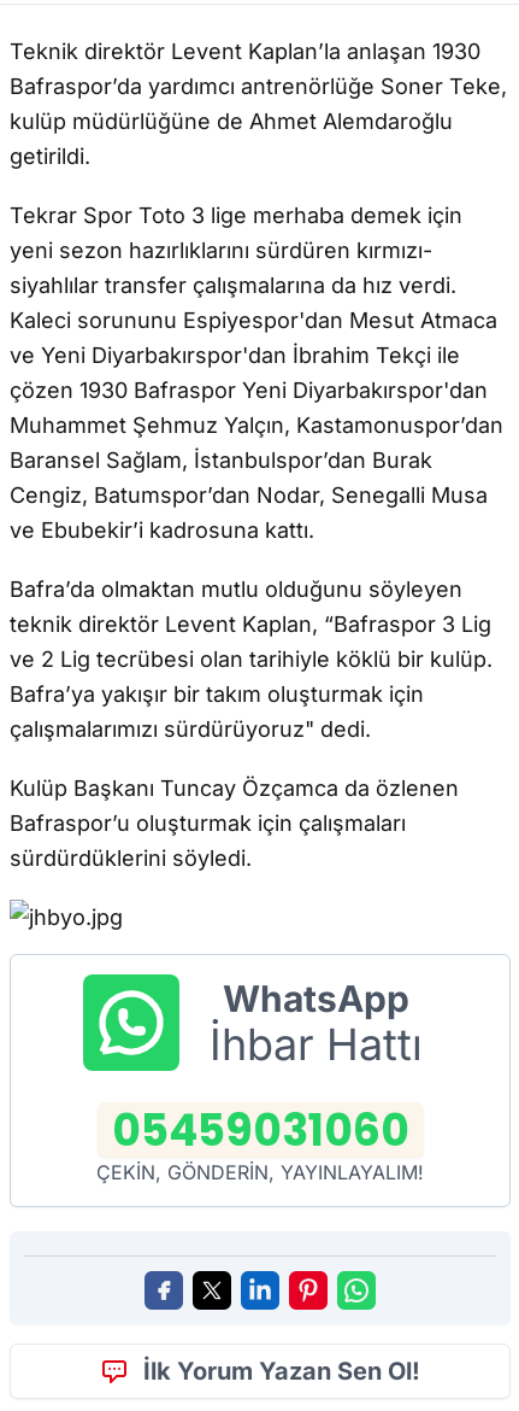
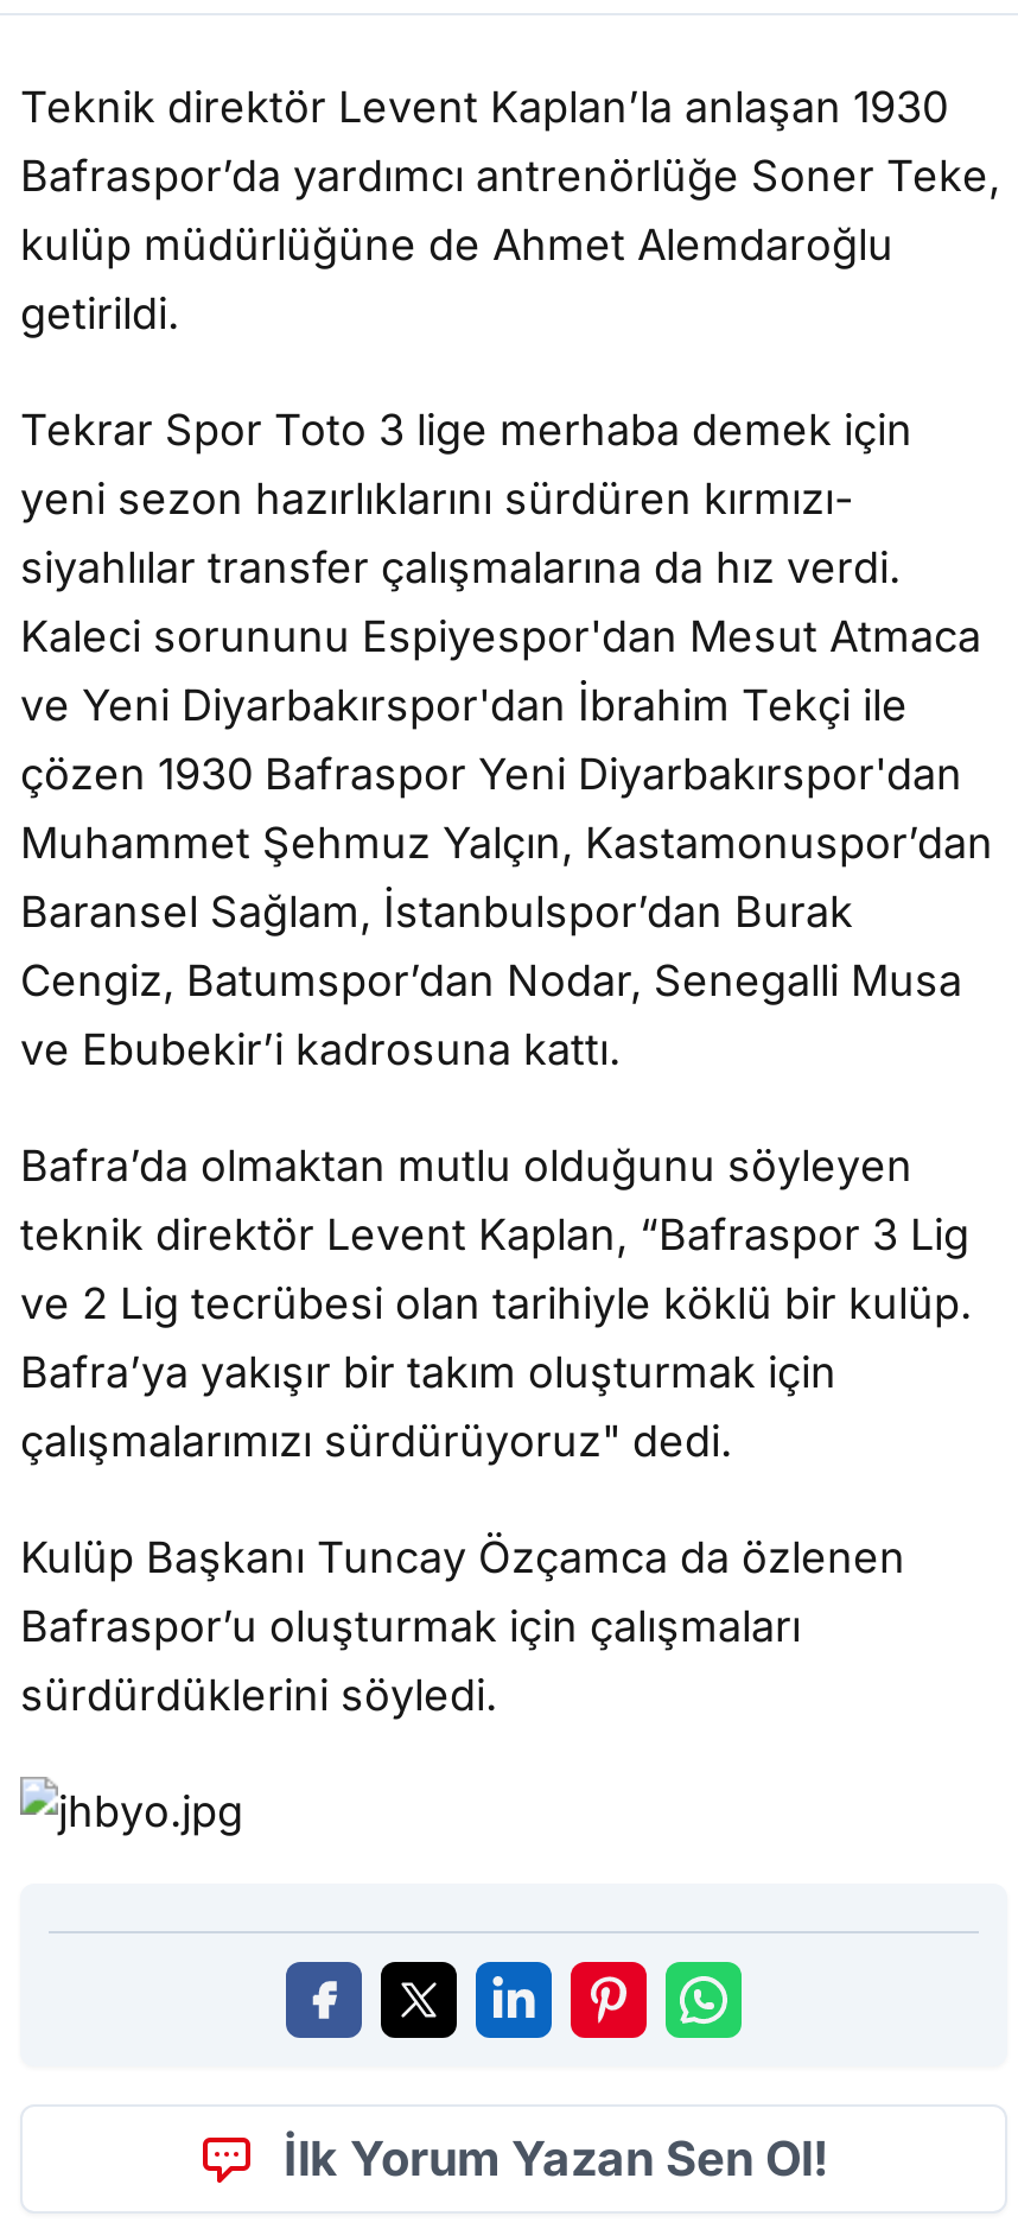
[82,973,424,1184] [image] | WhatsApp | İhbar Hattı | 05459031060 | ÇEKİN, GÖNDERİN, YAYINLAYALIM! -> none

